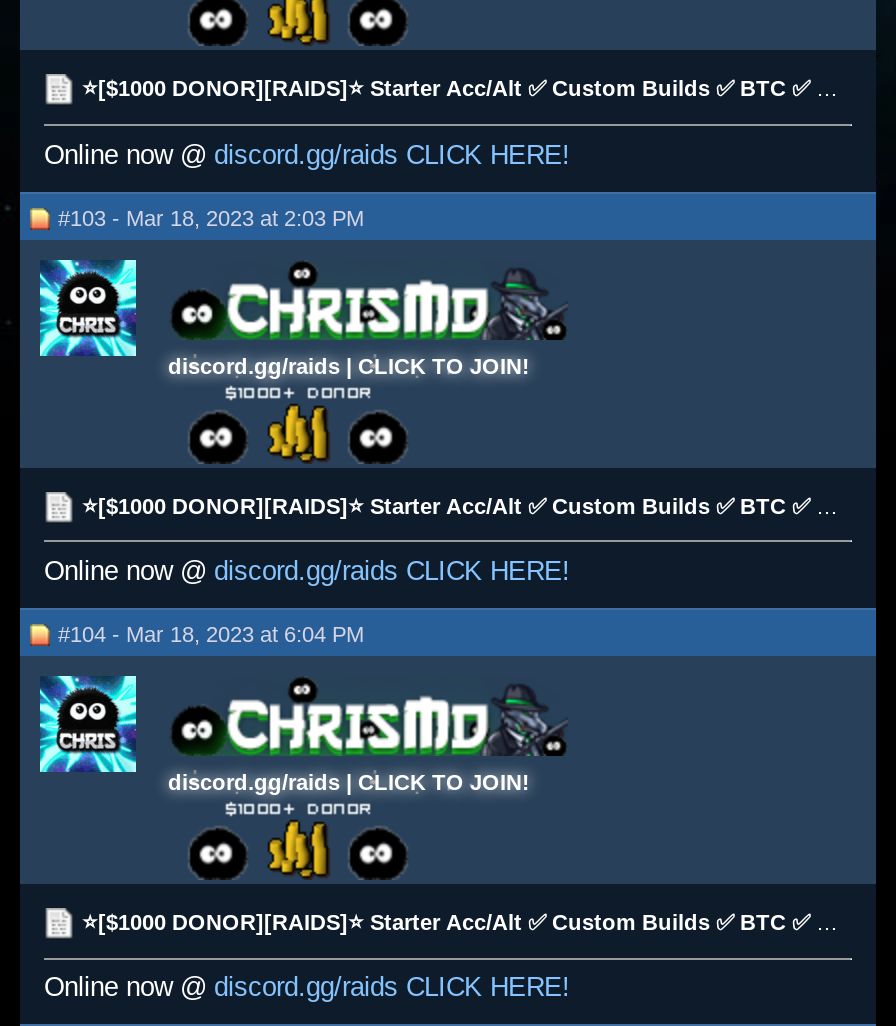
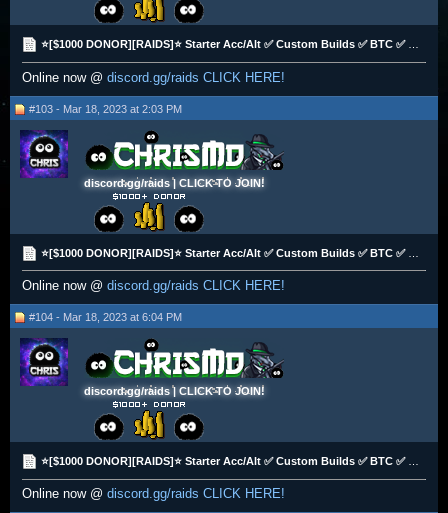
[38,258,138,358] [image] -> [20,130,68,178] [image]
[38,674,138,774] [image] -> [20,338,68,386] [image]

